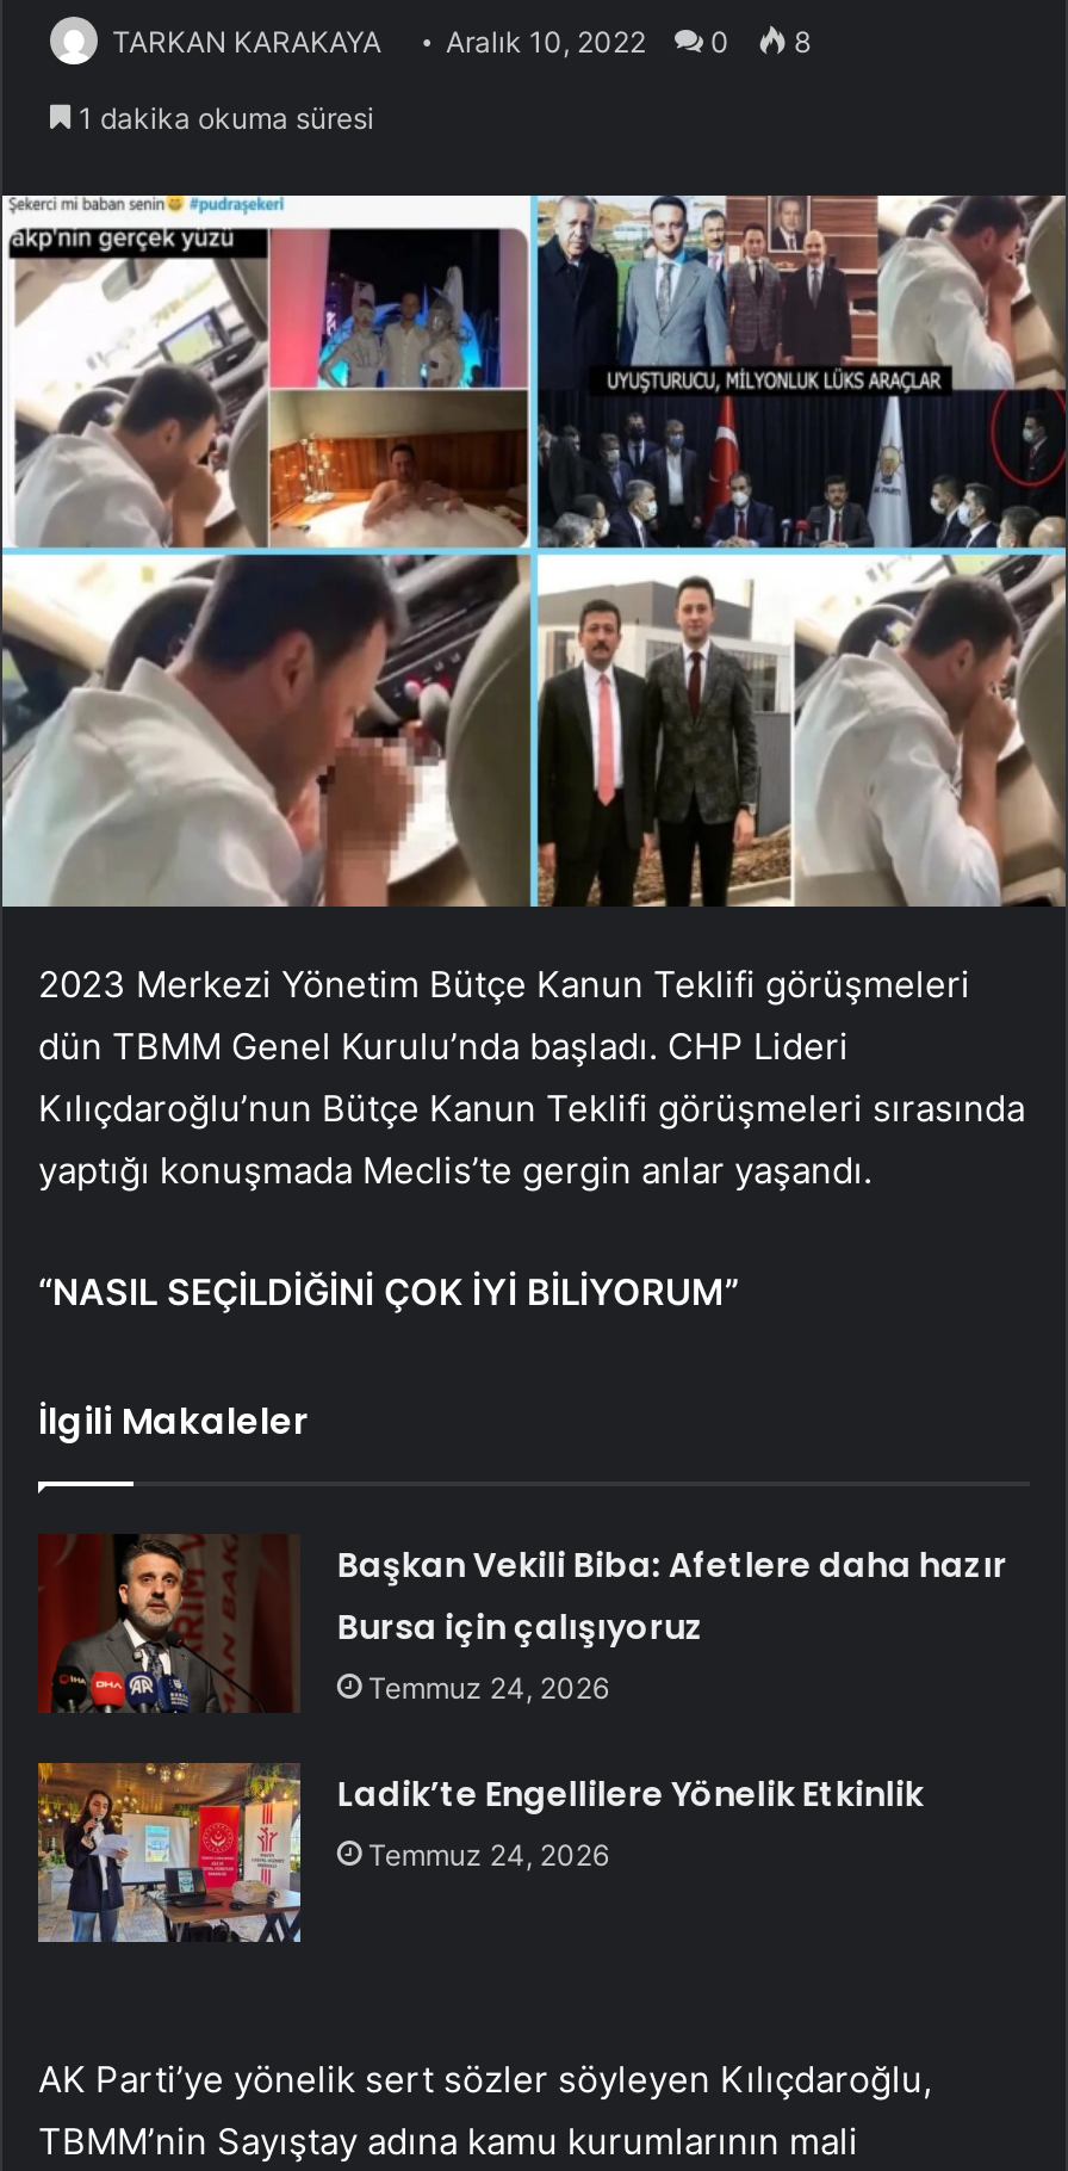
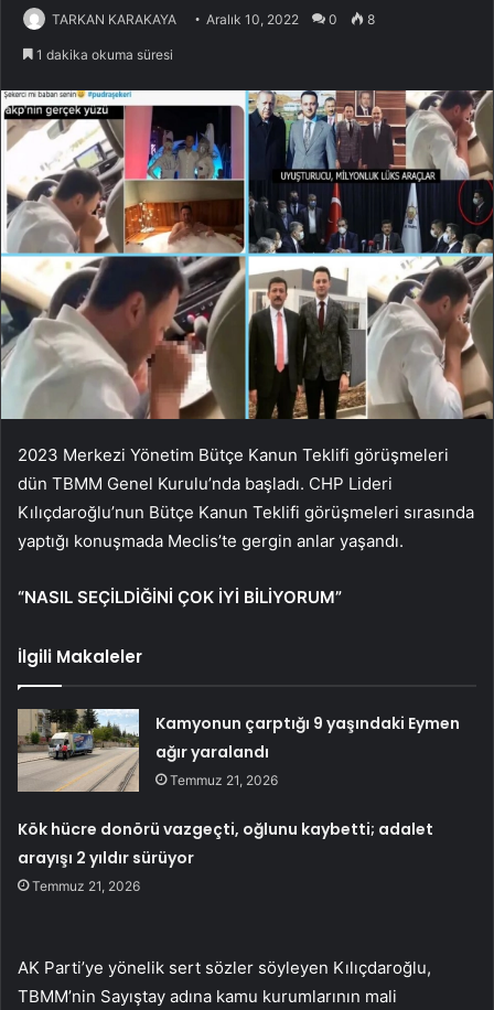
[38,1534,1007,1713] [image] | Başkan Vekili Biba: Afetlere daha hazır | Bursa için çalışıyoruz | Temmuz 24, 2026 -> [17,708,460,793] [image] | Kamyonun çarptığı 9 yaşındaki Eymen | ağır yaralandı | Temmuz 21, 2026
[337,1769,923,1872] Ladik’te Engellilere Yönelik Etkinlik | Temmuz 24, 2026 -> [18,818,434,894] Kök hücre donörü vazgeçti, oğlunu kaybetti; adalet | arayışı 2 yıldır sürüyor | Temmuz 21, 2026

